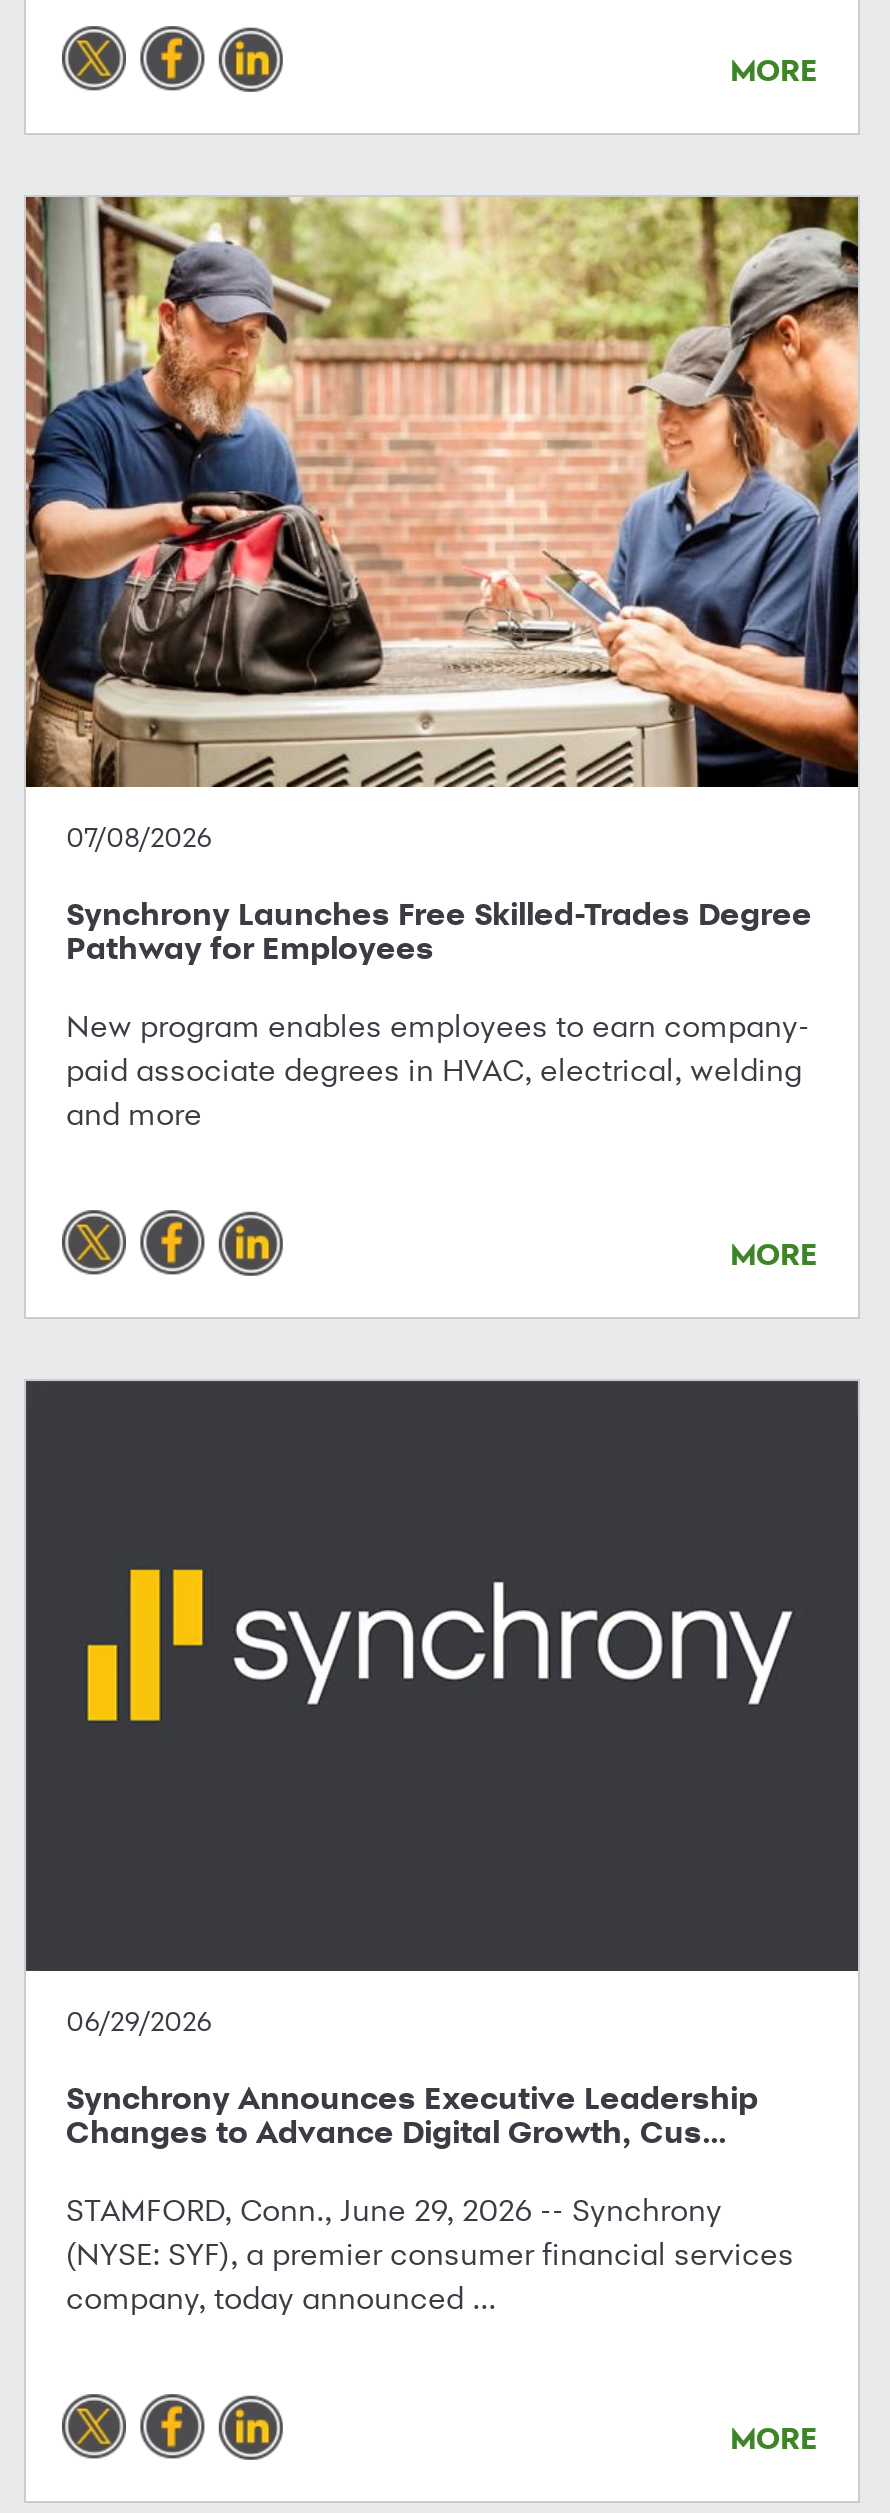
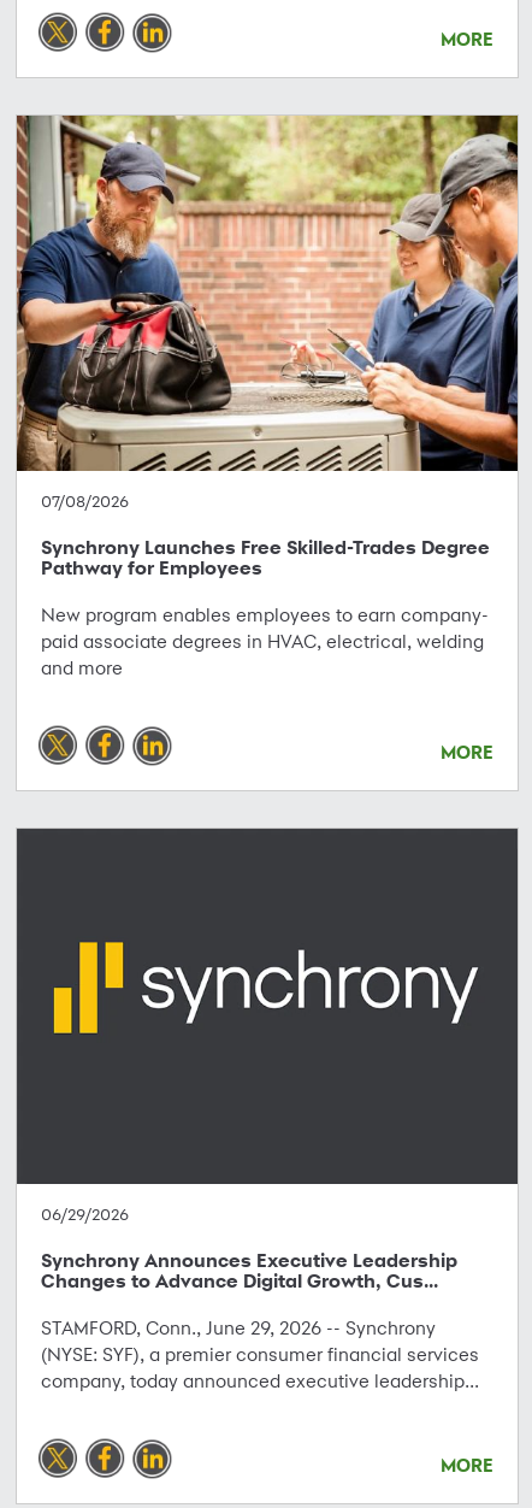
[66,2278,496,2316] company, today announced ... -> [41,1369,479,1392] company, today announced executive leadership...

